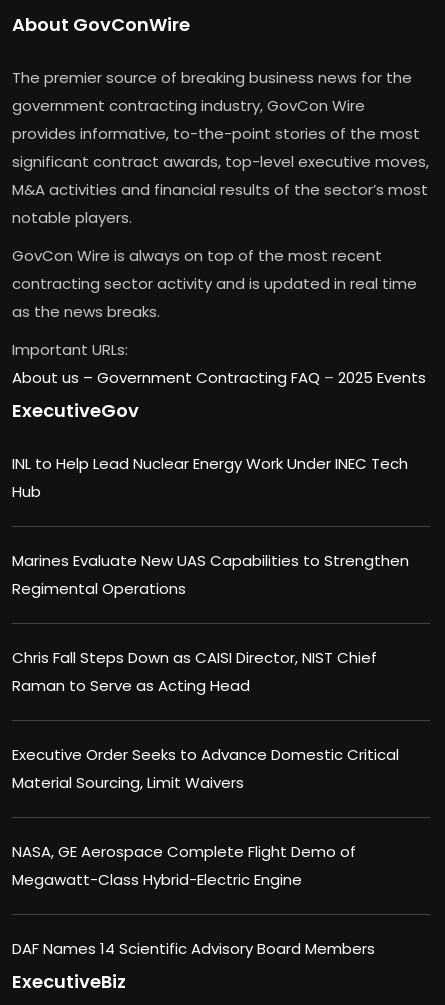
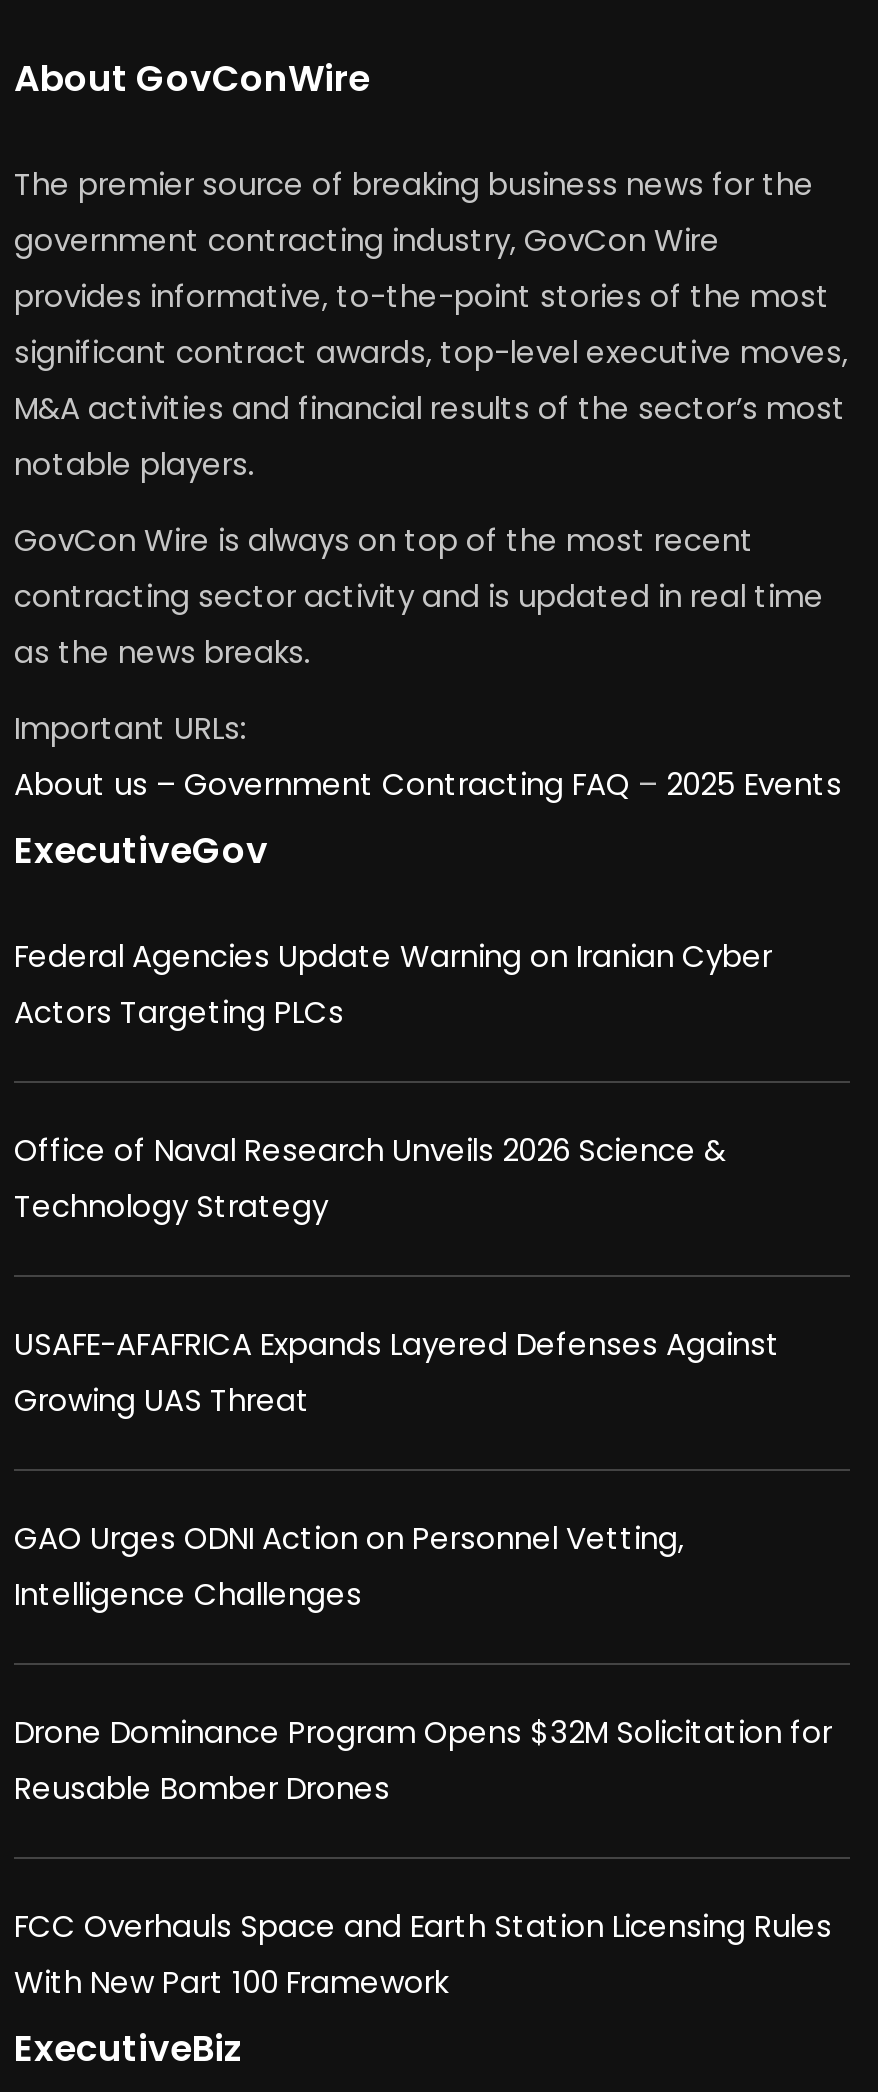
[12,453,408,502] INL to Help Lead Nuclear Energy Work Under INEC Tech | Hub -> [14,936,772,1034] Federal Agencies Update Warning on Iranian Cyber | Actors Targeting PLCs
[12,550,409,599] Marines Evaluate New UAS Capabilities to Strengthen | Regimental Operations -> [14,1130,726,1228] Office of Naval Research Unveils 2026 Science & | Technology Strategy
[12,647,377,696] Chris Fall Steps Down as CAISI Director, NIST Chief | Raman to Serve as Acting Head -> [14,1324,780,1422] USAFE-AFAFRICA Expands Layered Defenses Against | Growing UAS Threat
[12,744,399,793] Executive Order Seeks to Advance Domestic Critical | Material Sourcing, Limit Waivers -> [14,1518,684,1616] GAO Urges ODNI Action on Personnel Vetting, | Intelligence Challenges
[12,841,356,890] NASA, GE Aerospace Complete Flight Demo of | Megawatt-Class Hybrid-Electric Engine -> [14,1712,832,1810] Drone Dominance Program Opens $32M Solicitation for | Reusable Bomber Drones
[12,938,375,959] DAF Names 14 Scientific Advisory Board Members -> [14,1906,832,2004] FCC Overhauls Space and Earth Station Licensing Rules | With New Part 100 Framework

